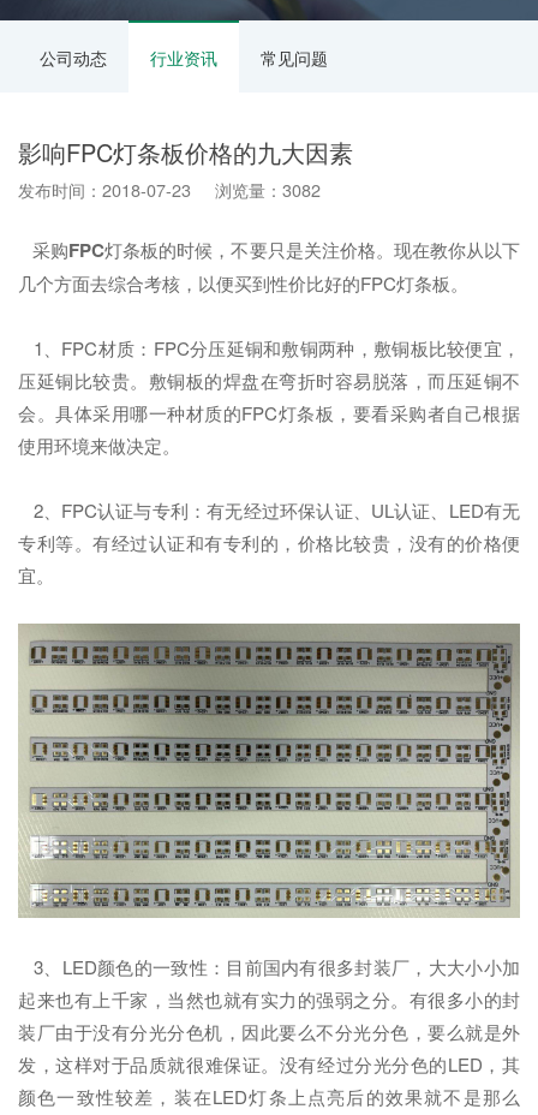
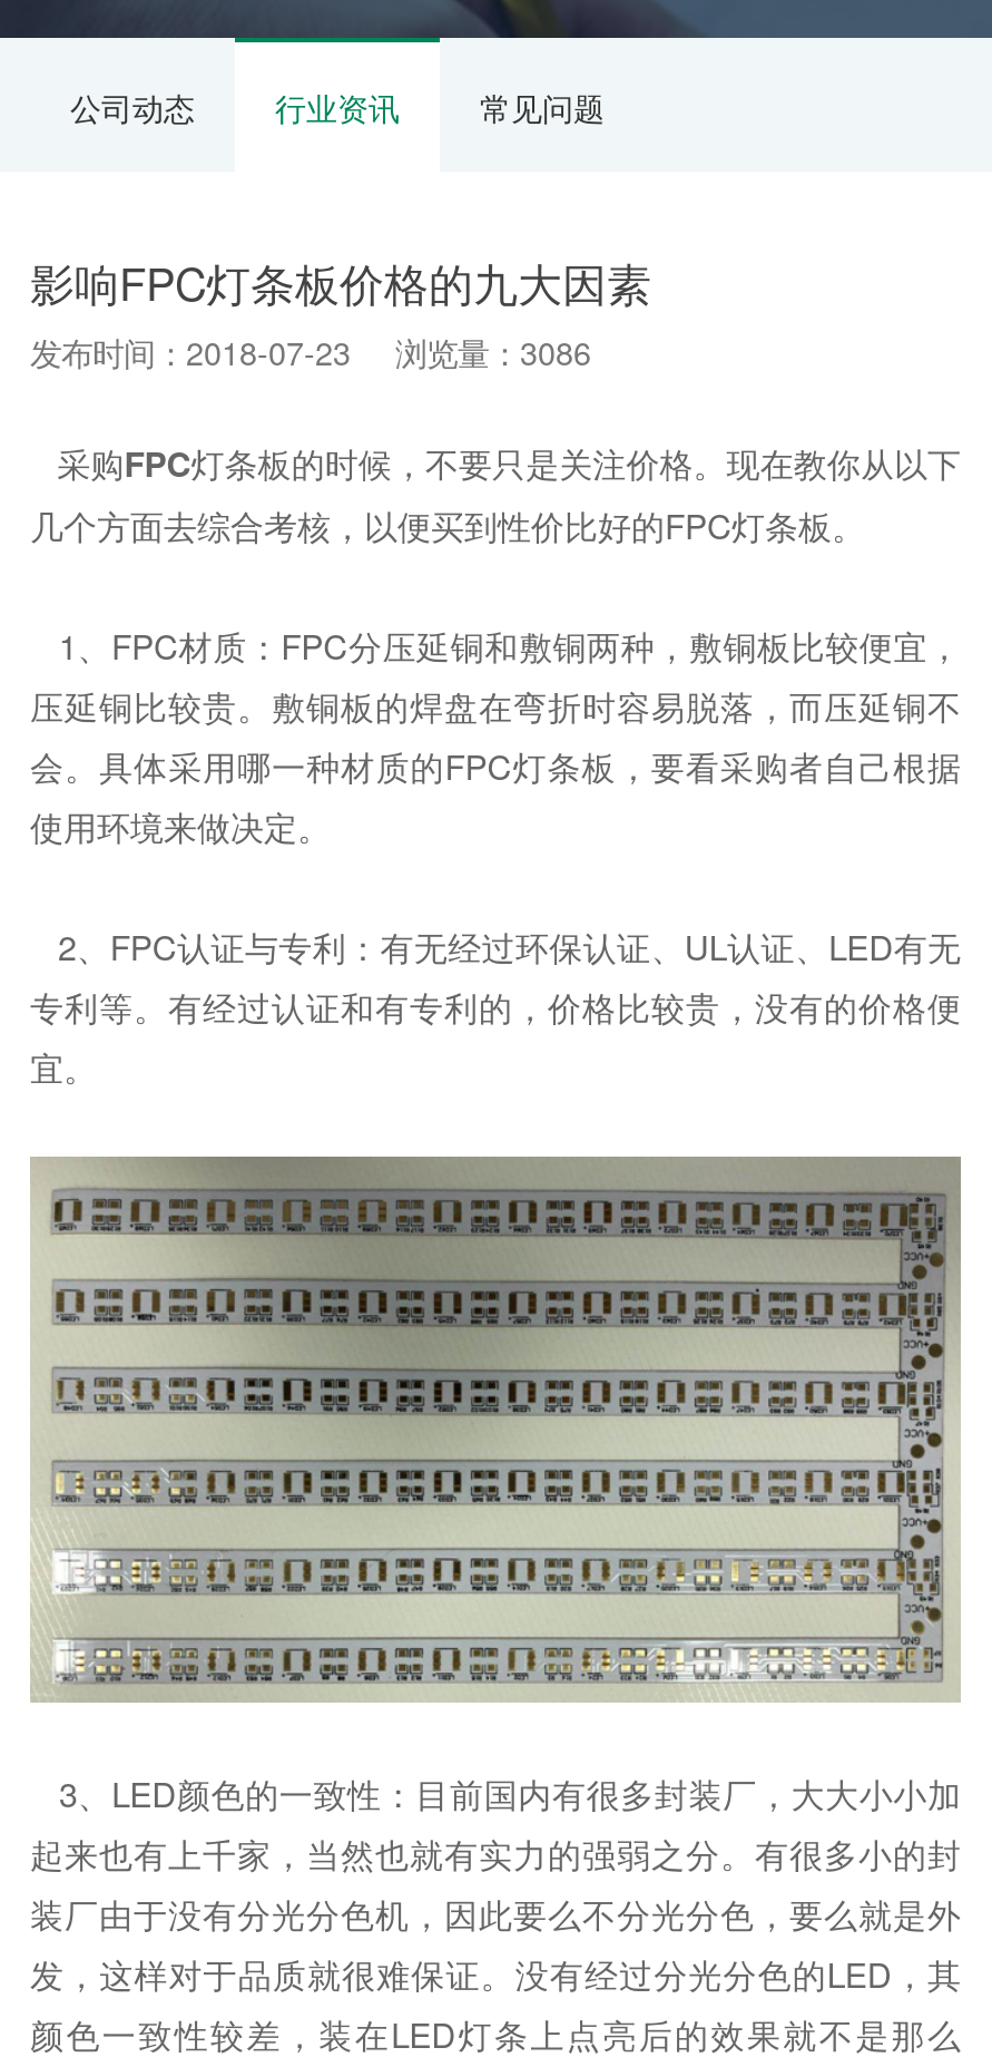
[18,177,321,202] 发布时间：2018-07-23 浏览量：3082 -> [30,328,591,374] 发布时间：2018-07-23 浏览量：3086

